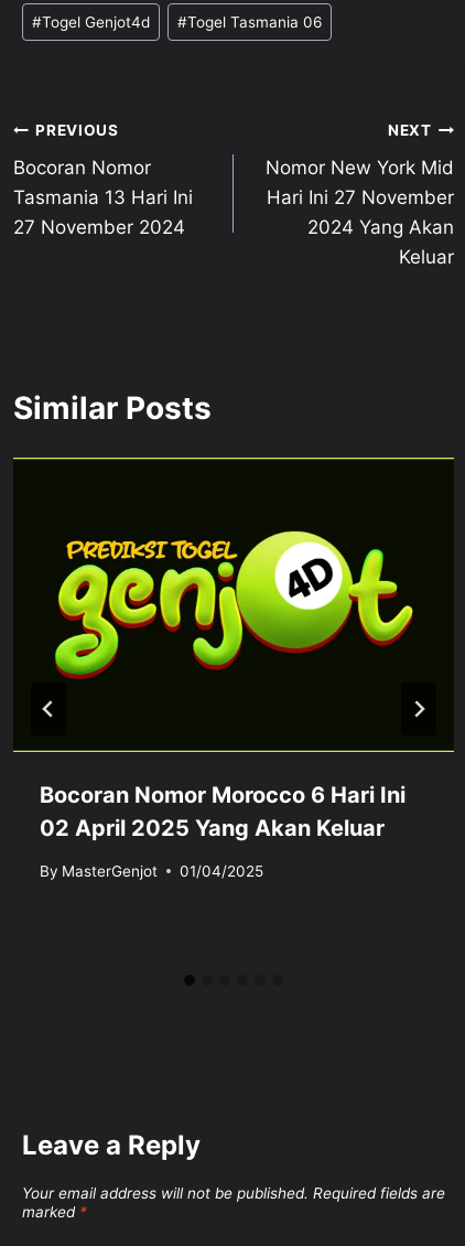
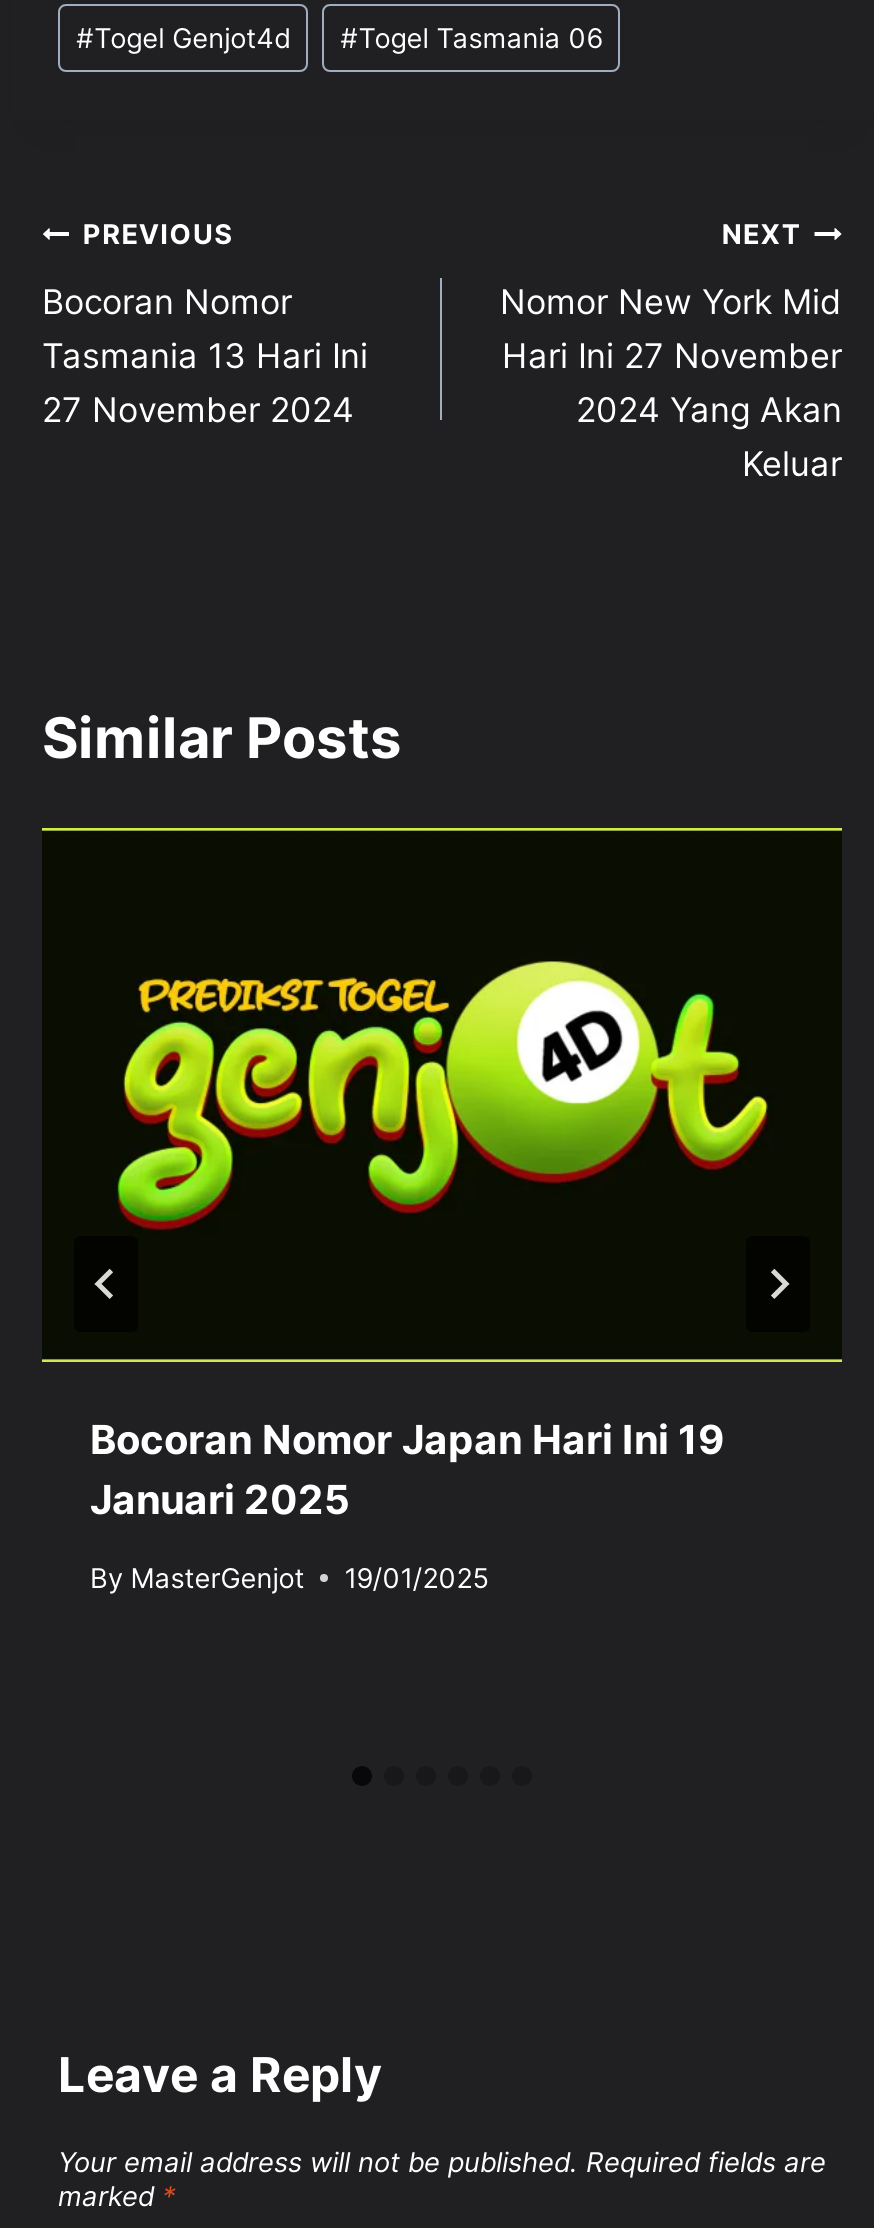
[40,782,405,841] Bocoran Nomor Morocco 6 Hari Ini | 02 April 2025 Yang Akan Keluar -> [90,1416,724,1524] Bocoran Nomor Japan Hari Ini 19 | Januari 2025
[40,862,264,879] By MasterGenjot 01/04/2025 -> [90,1561,488,1593] By MasterGenjot 19/01/2025

